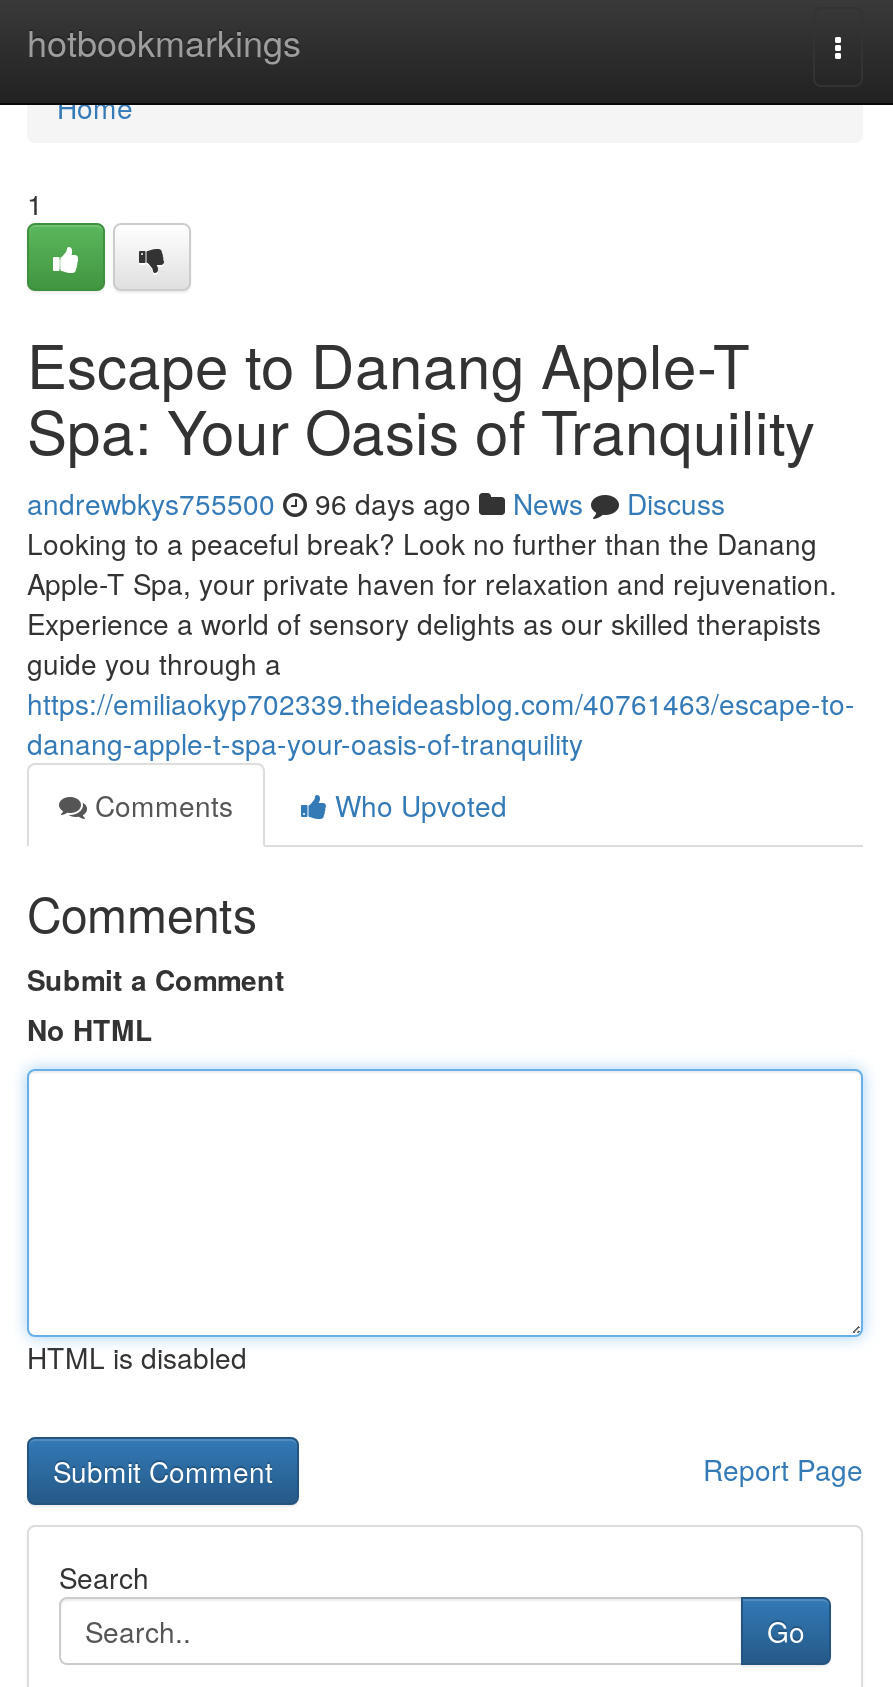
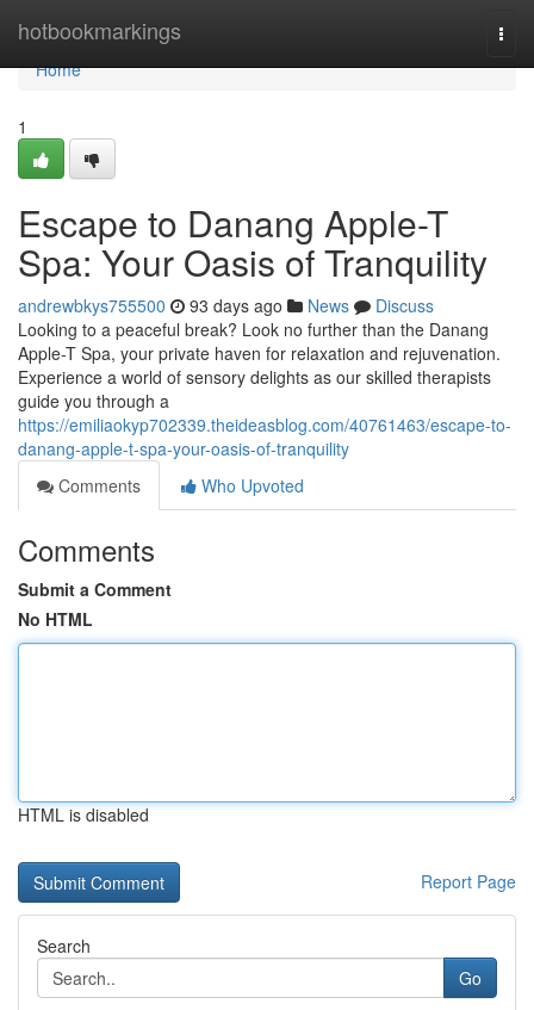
[27,483,725,523] andrewbkys755500 96 days ago News Discuss -> [18,293,434,317] andrewbkys755500 93 days ago News Discuss

